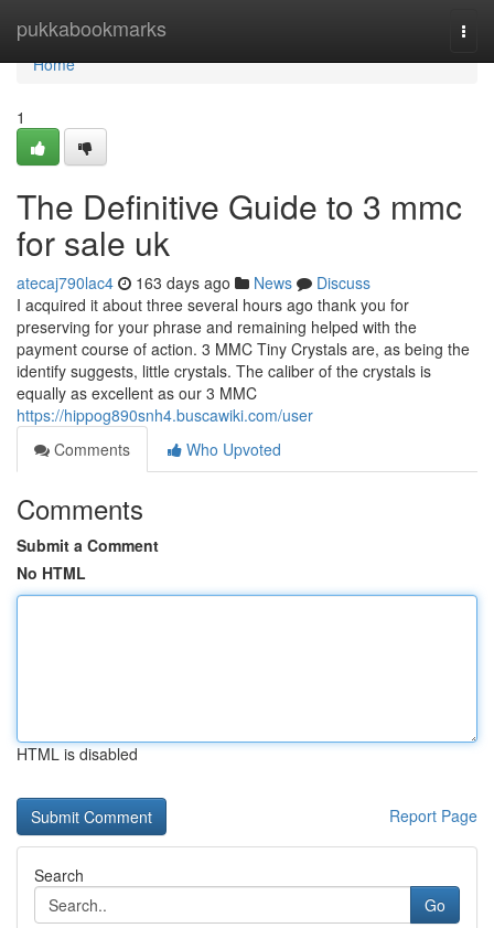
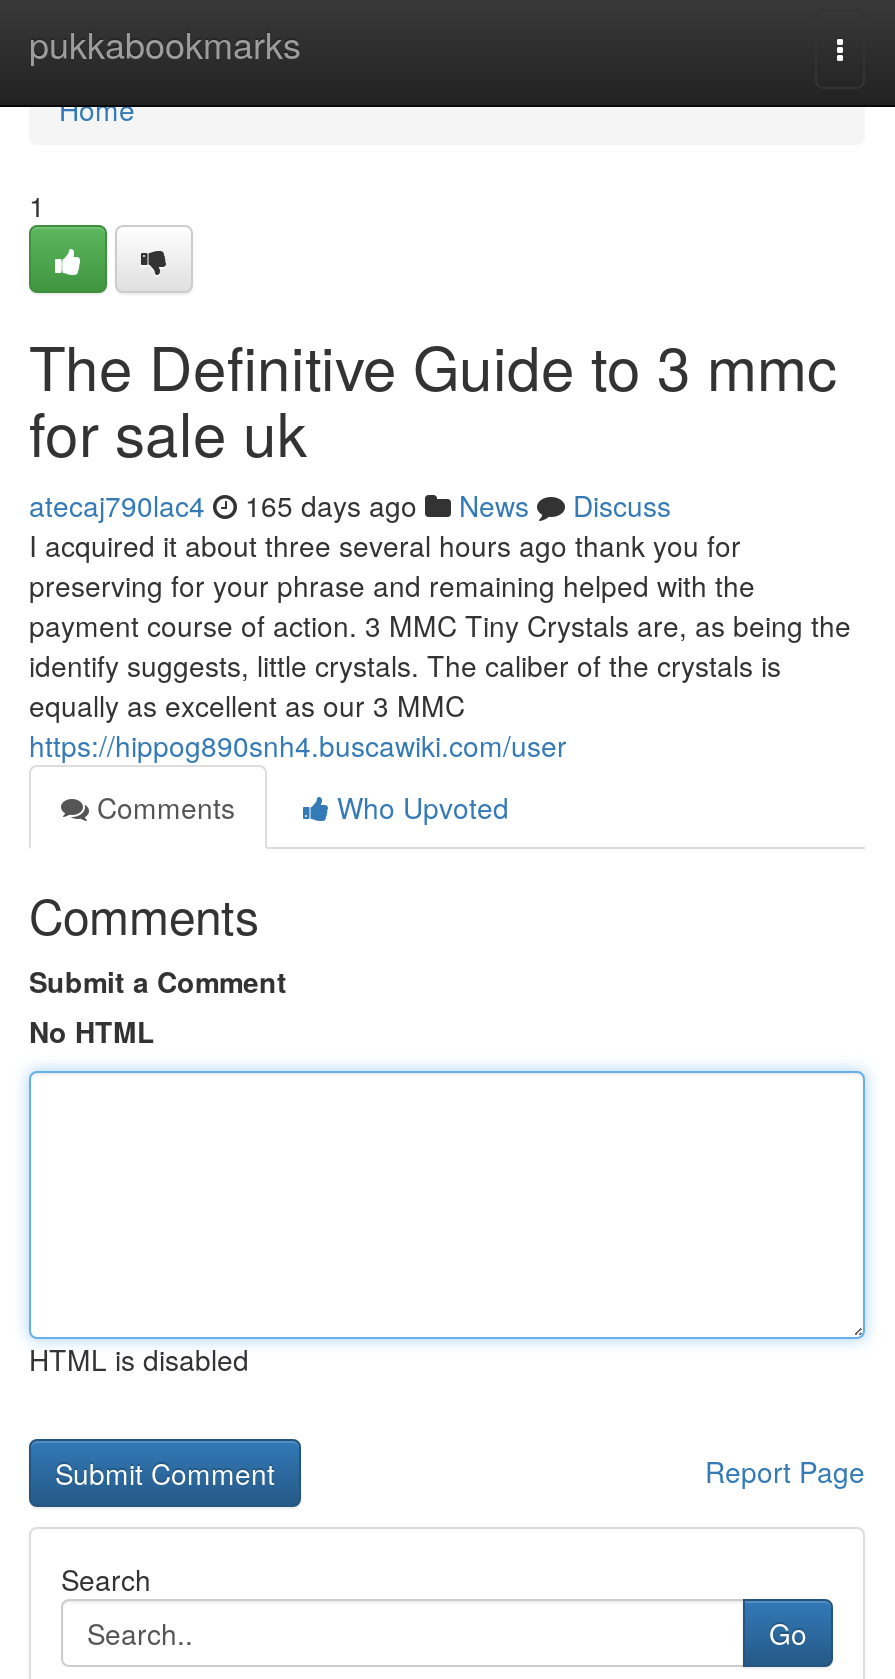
[17,271,370,294] atecaj790lac4 163 days ago News Discuss -> [29,485,671,525] atecaj790lac4 165 days ago News Discuss

